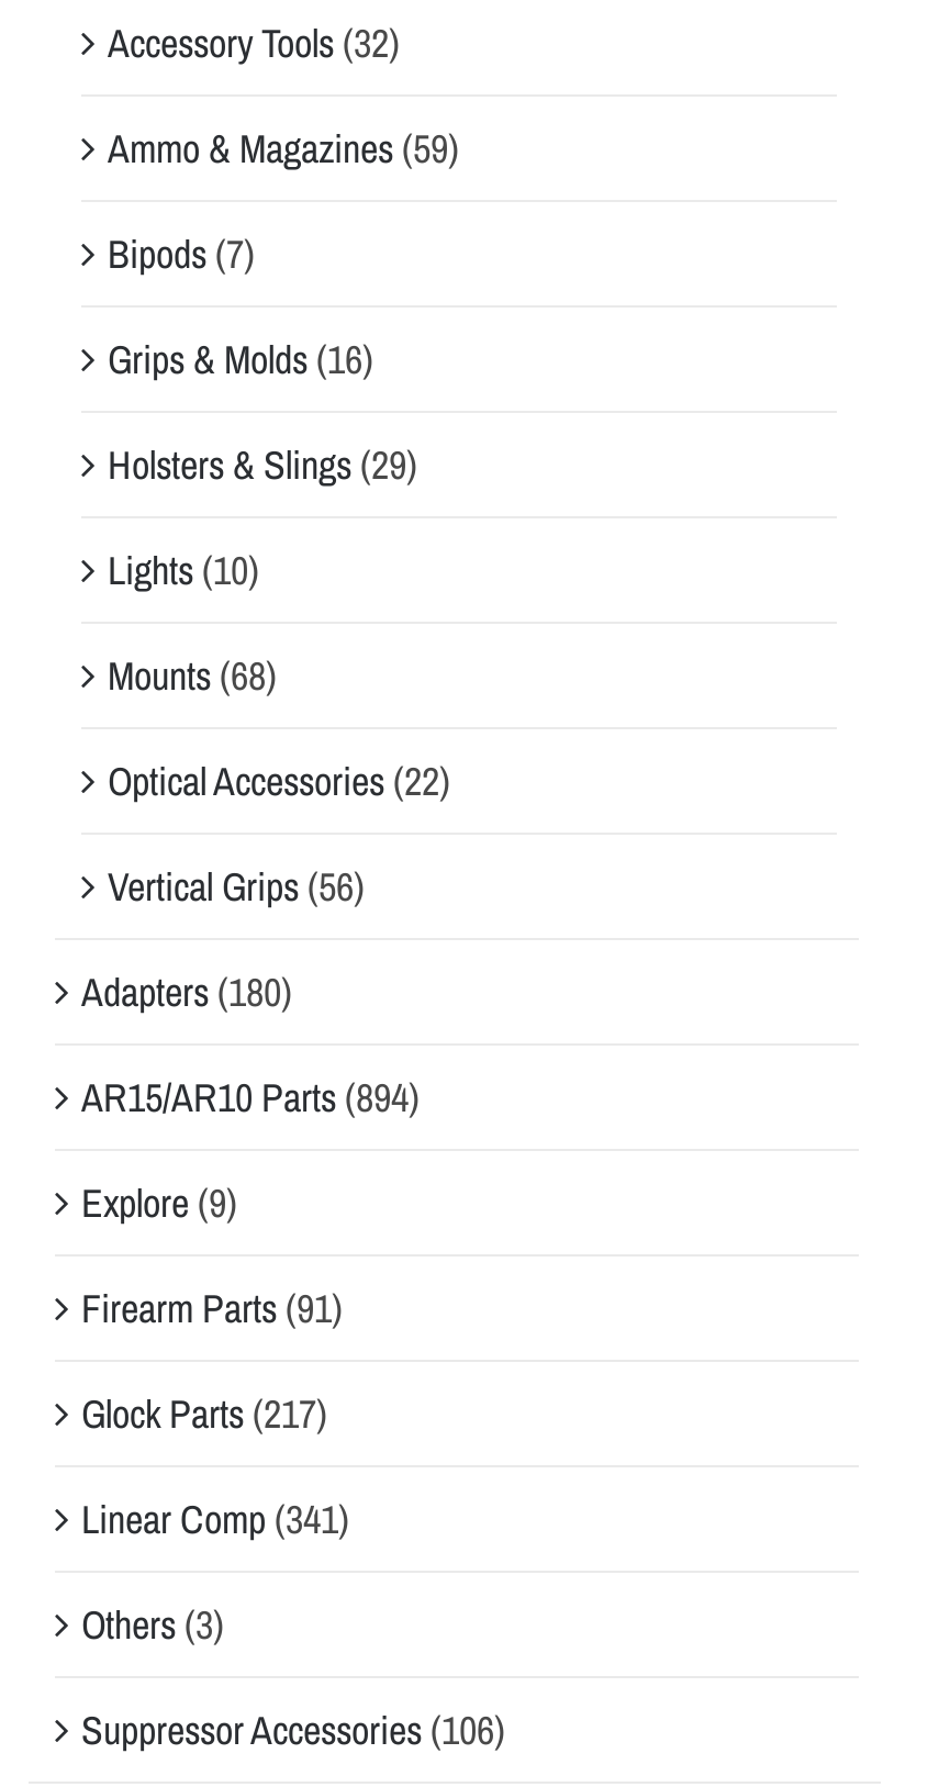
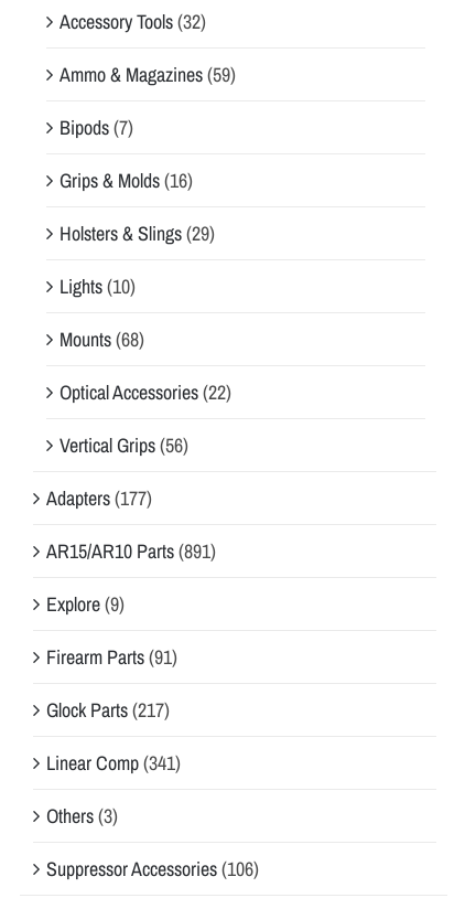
[81,964,292,1019] Adapters (180) -> [46,484,152,512] Adapters (177)
[81,1069,420,1124] AR15/AR10 Parts (894) -> [46,537,216,565] AR15/AR10 Parts (891)

